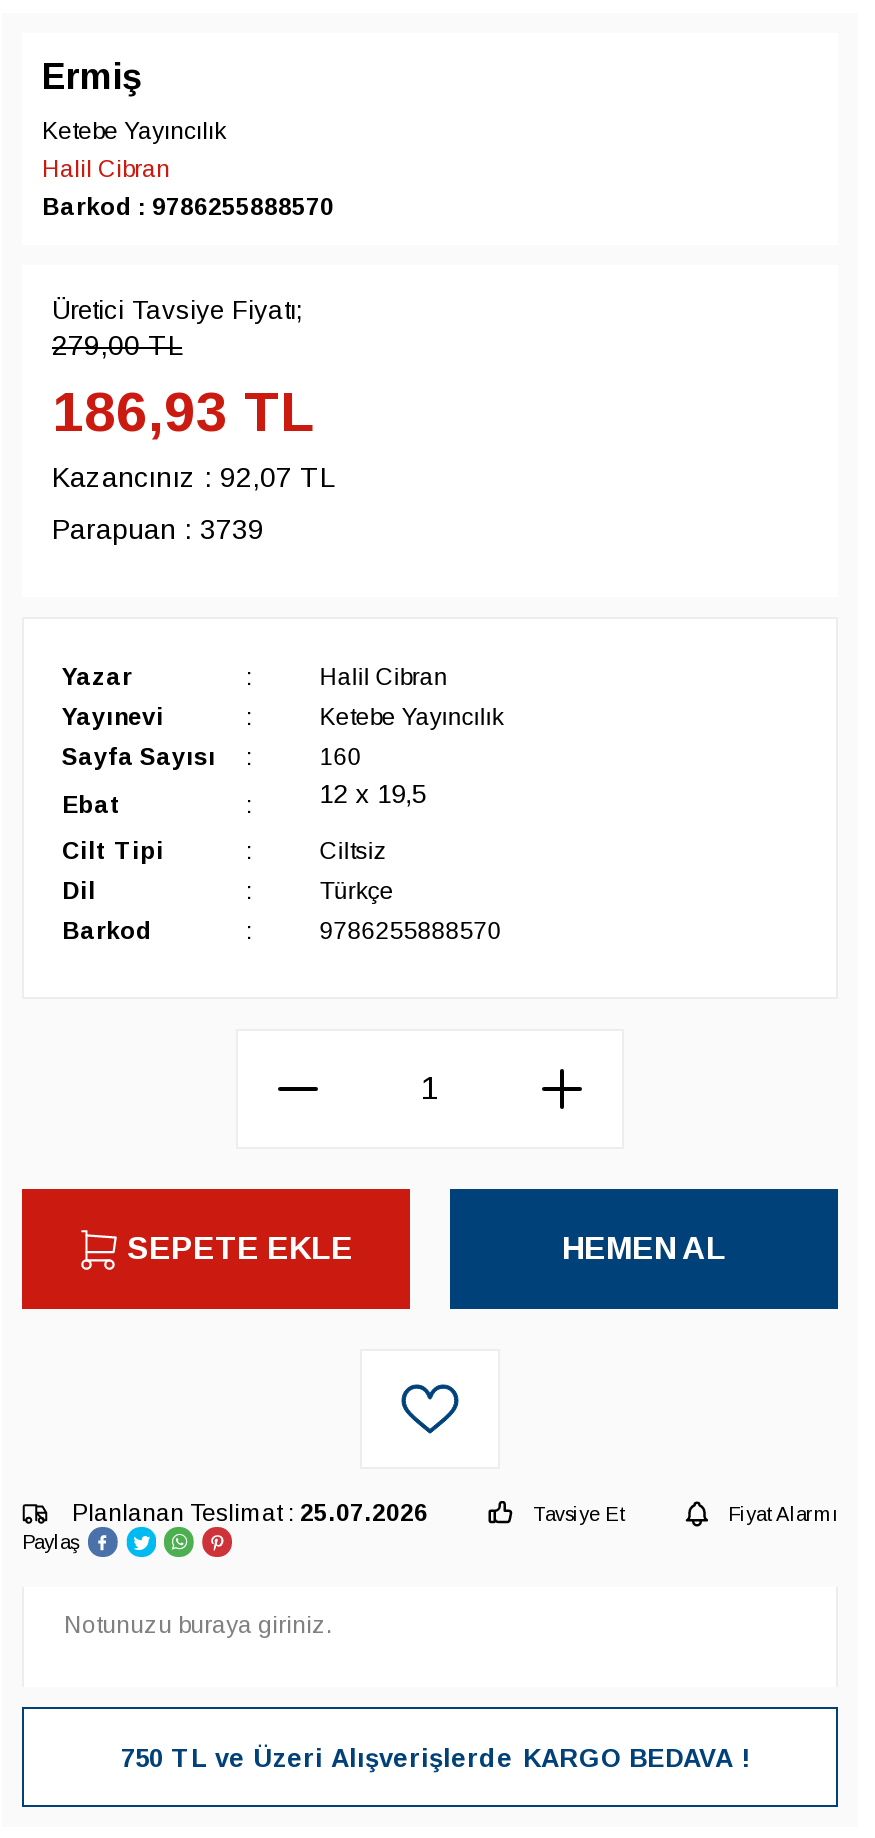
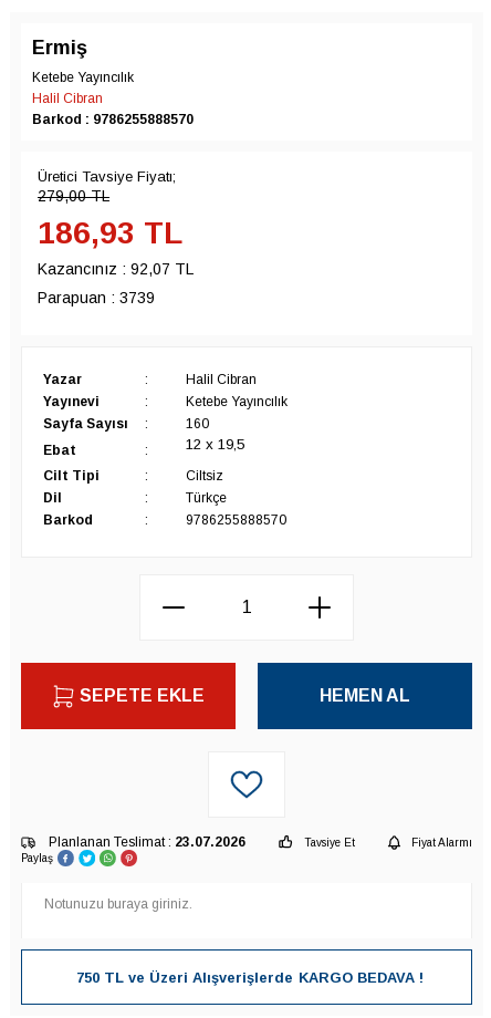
[72,1499,428,1527] Planlanan Teslimat : 25.07.2026 -> [49,834,245,850] Planlanan Teslimat : 23.07.2026

